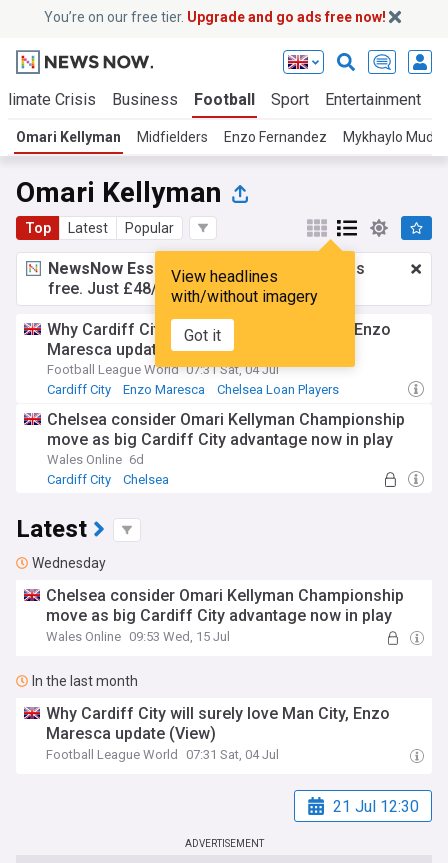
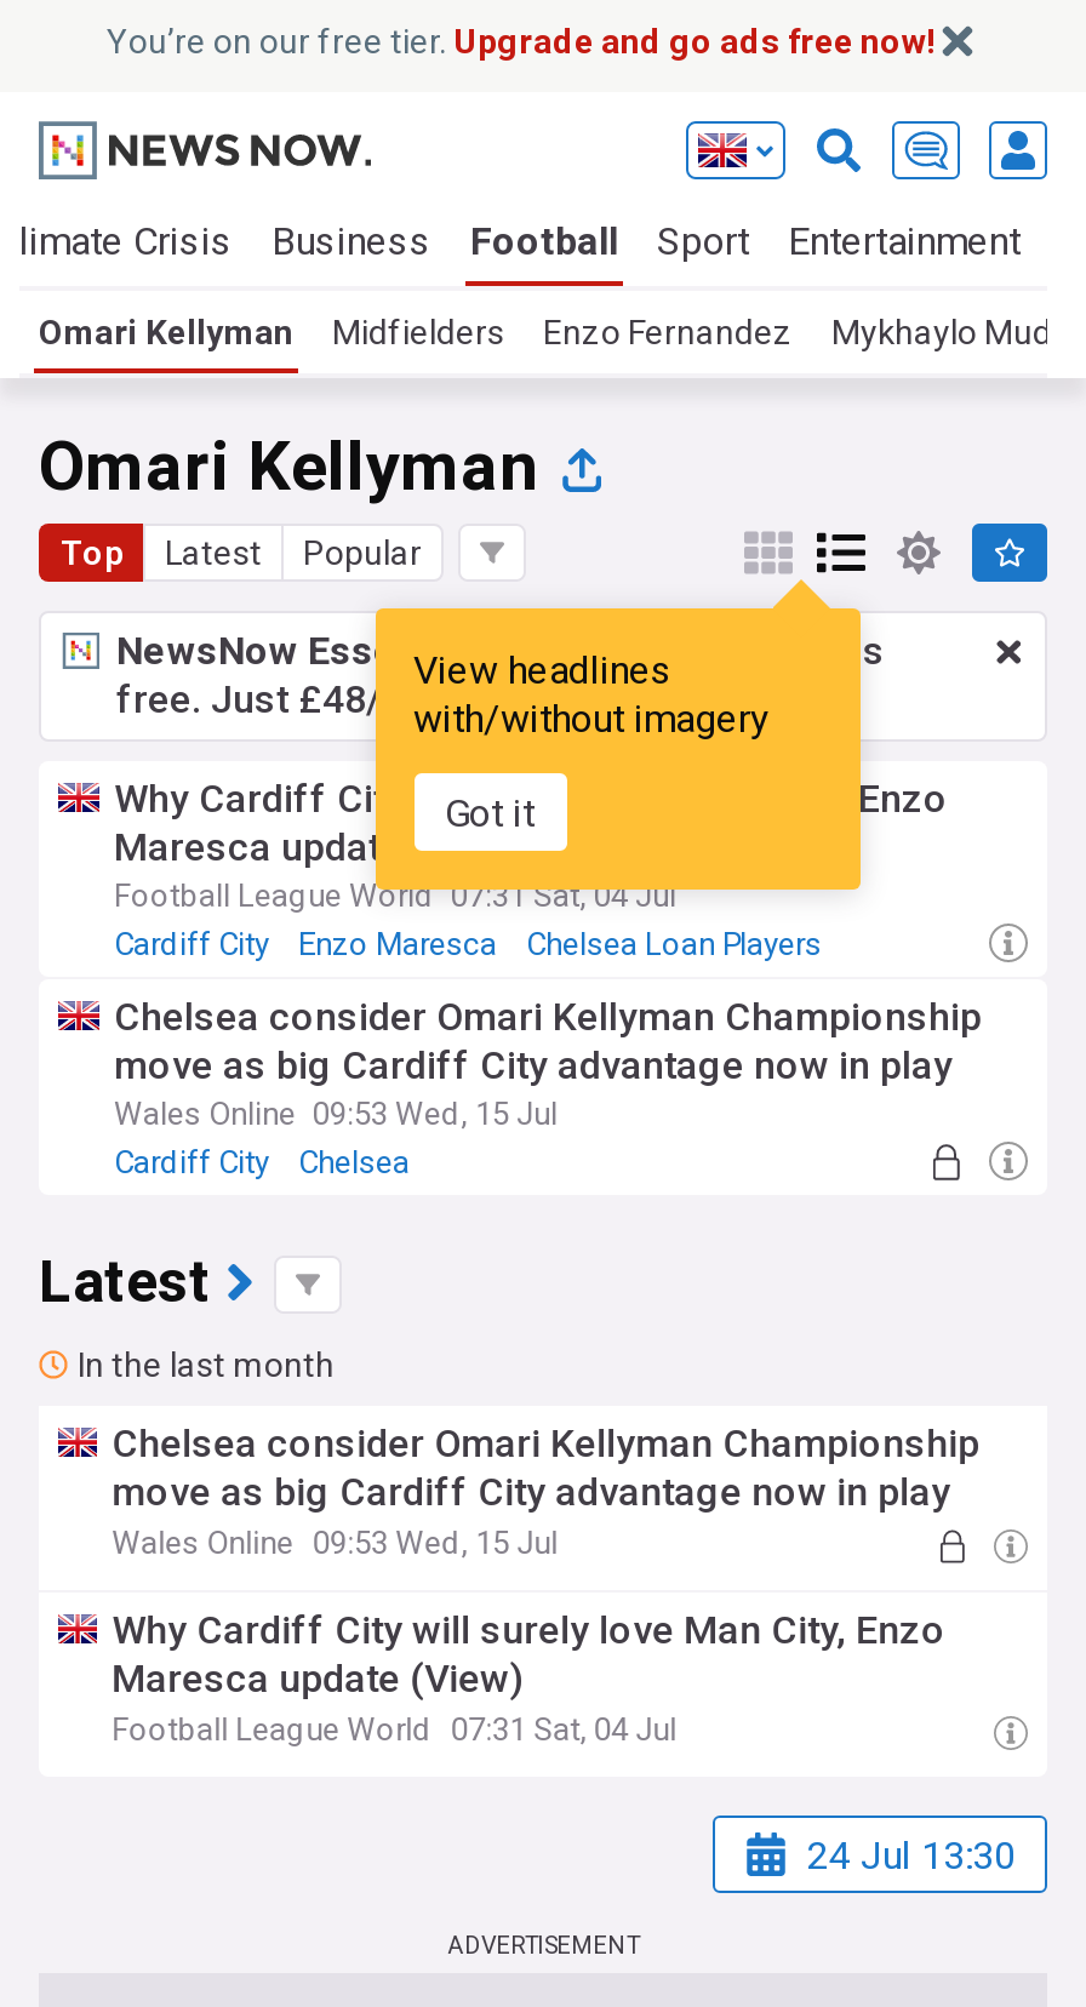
[47,452,144,467] Wales Online 6d -> [114,1096,558,1132] Wales Online 09:53 Wed, 15 Jul
[32,555,106,571] Wednesday -> none
moved [32,673,138,689] -> [78,1345,335,1384]: In the last month
[333,796,419,815] 21 Jul 12:30 -> [807,1831,1016,1877] 24 Jul 13:30

